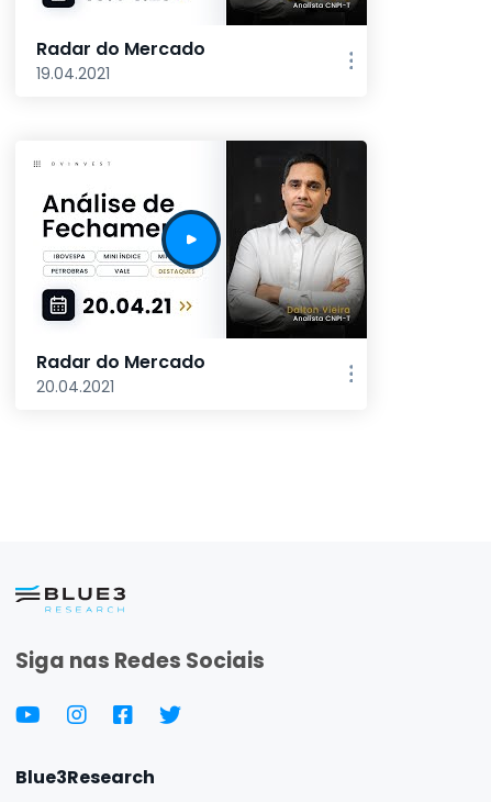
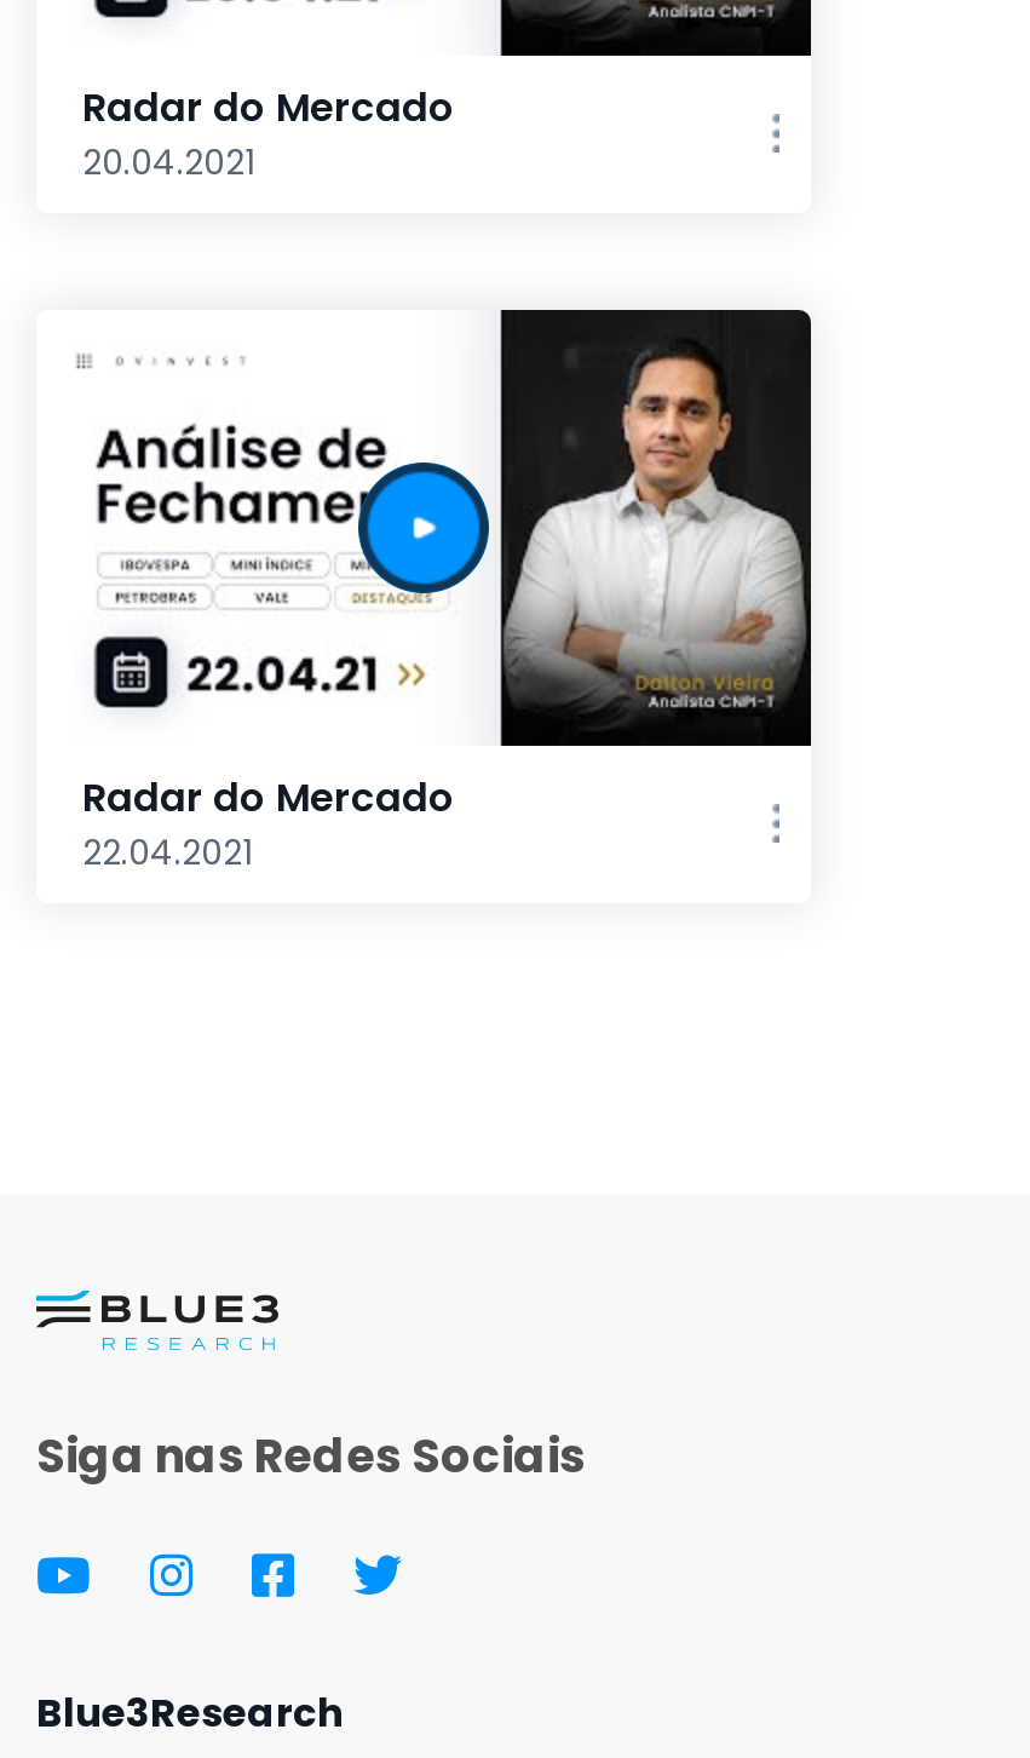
[36,63,110,85] 19.04.2021 -> [82,138,254,186] 20.04.2021
[36,376,114,398] 20.04.2021 -> [82,828,252,877] 22.04.2021

